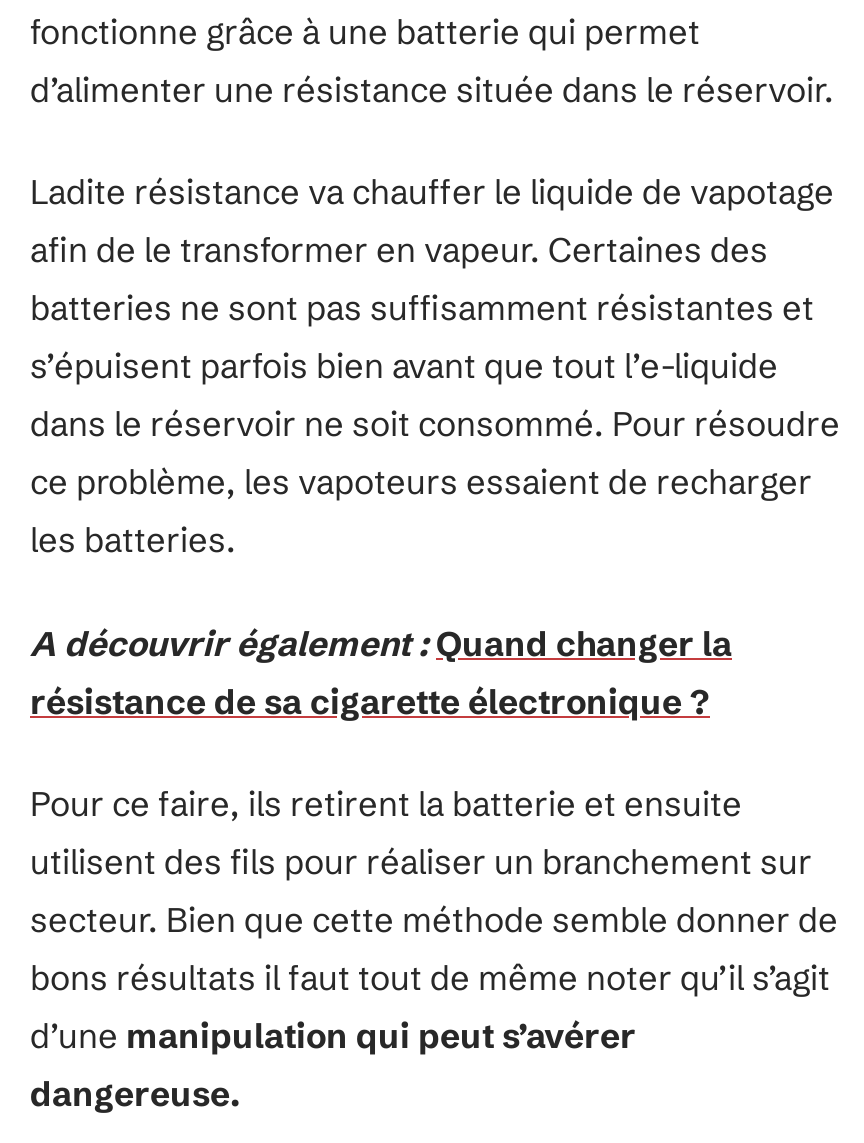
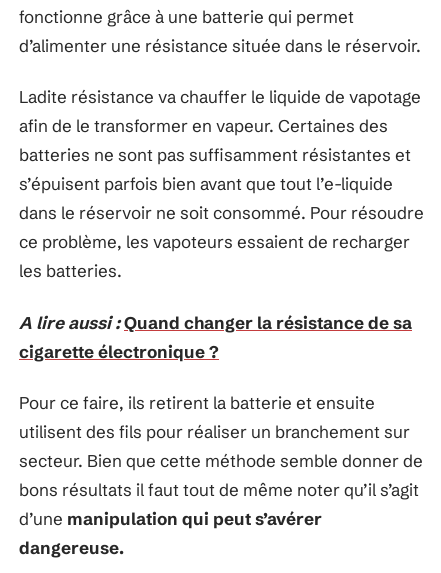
[30,621,732,721] A découvrir également : Quand changer la | résistance de sa cigarette électronique ? -> [19,311,412,361] A lire aussi : Quand changer la résistance de sa | cigarette électronique ?

